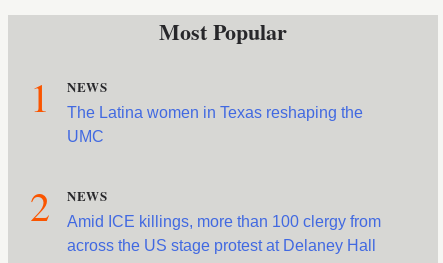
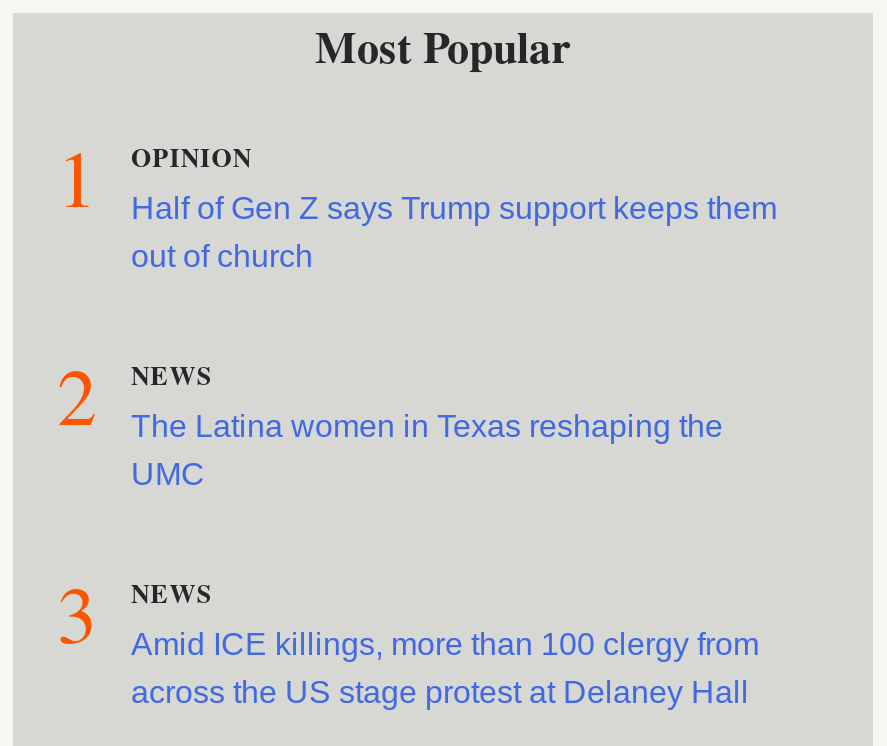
none -> [57,137,777,447] OPINION | Half of Gen Z says Trump support keeps them | out of church | 2
[30,179,381,232] 2 NEWS Amid ICE killings, more than 100 clergy from -> [57,559,759,665] 3 NEWS Amid ICE killings, more than 100 clergy from

